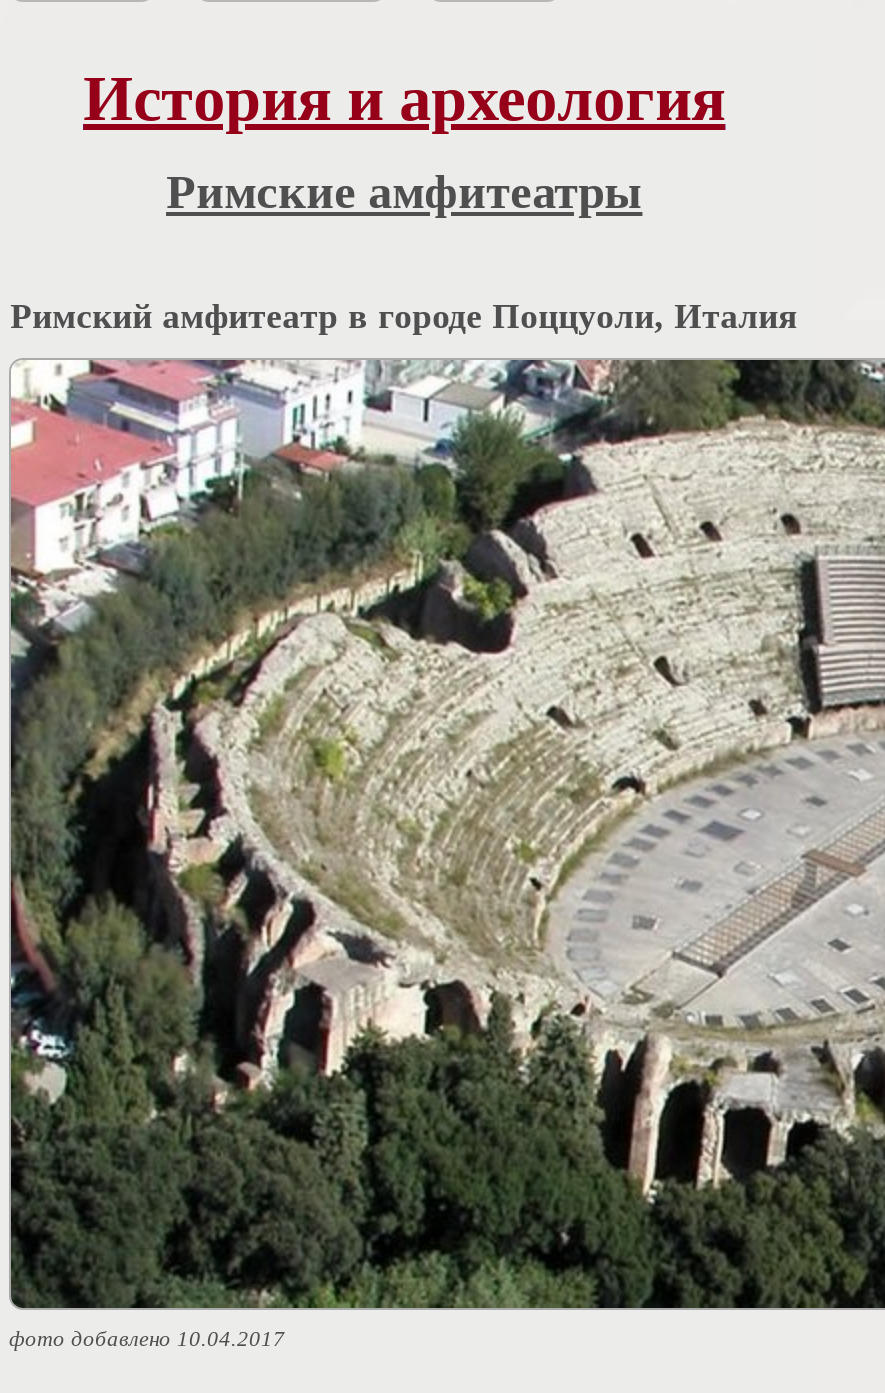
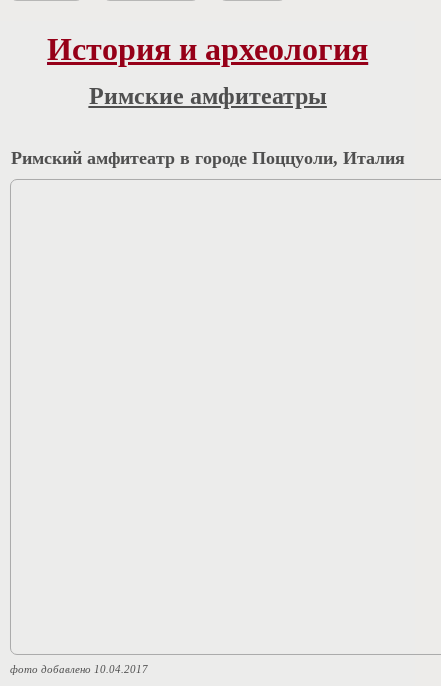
[9,358,879,1310] [image] -> none

